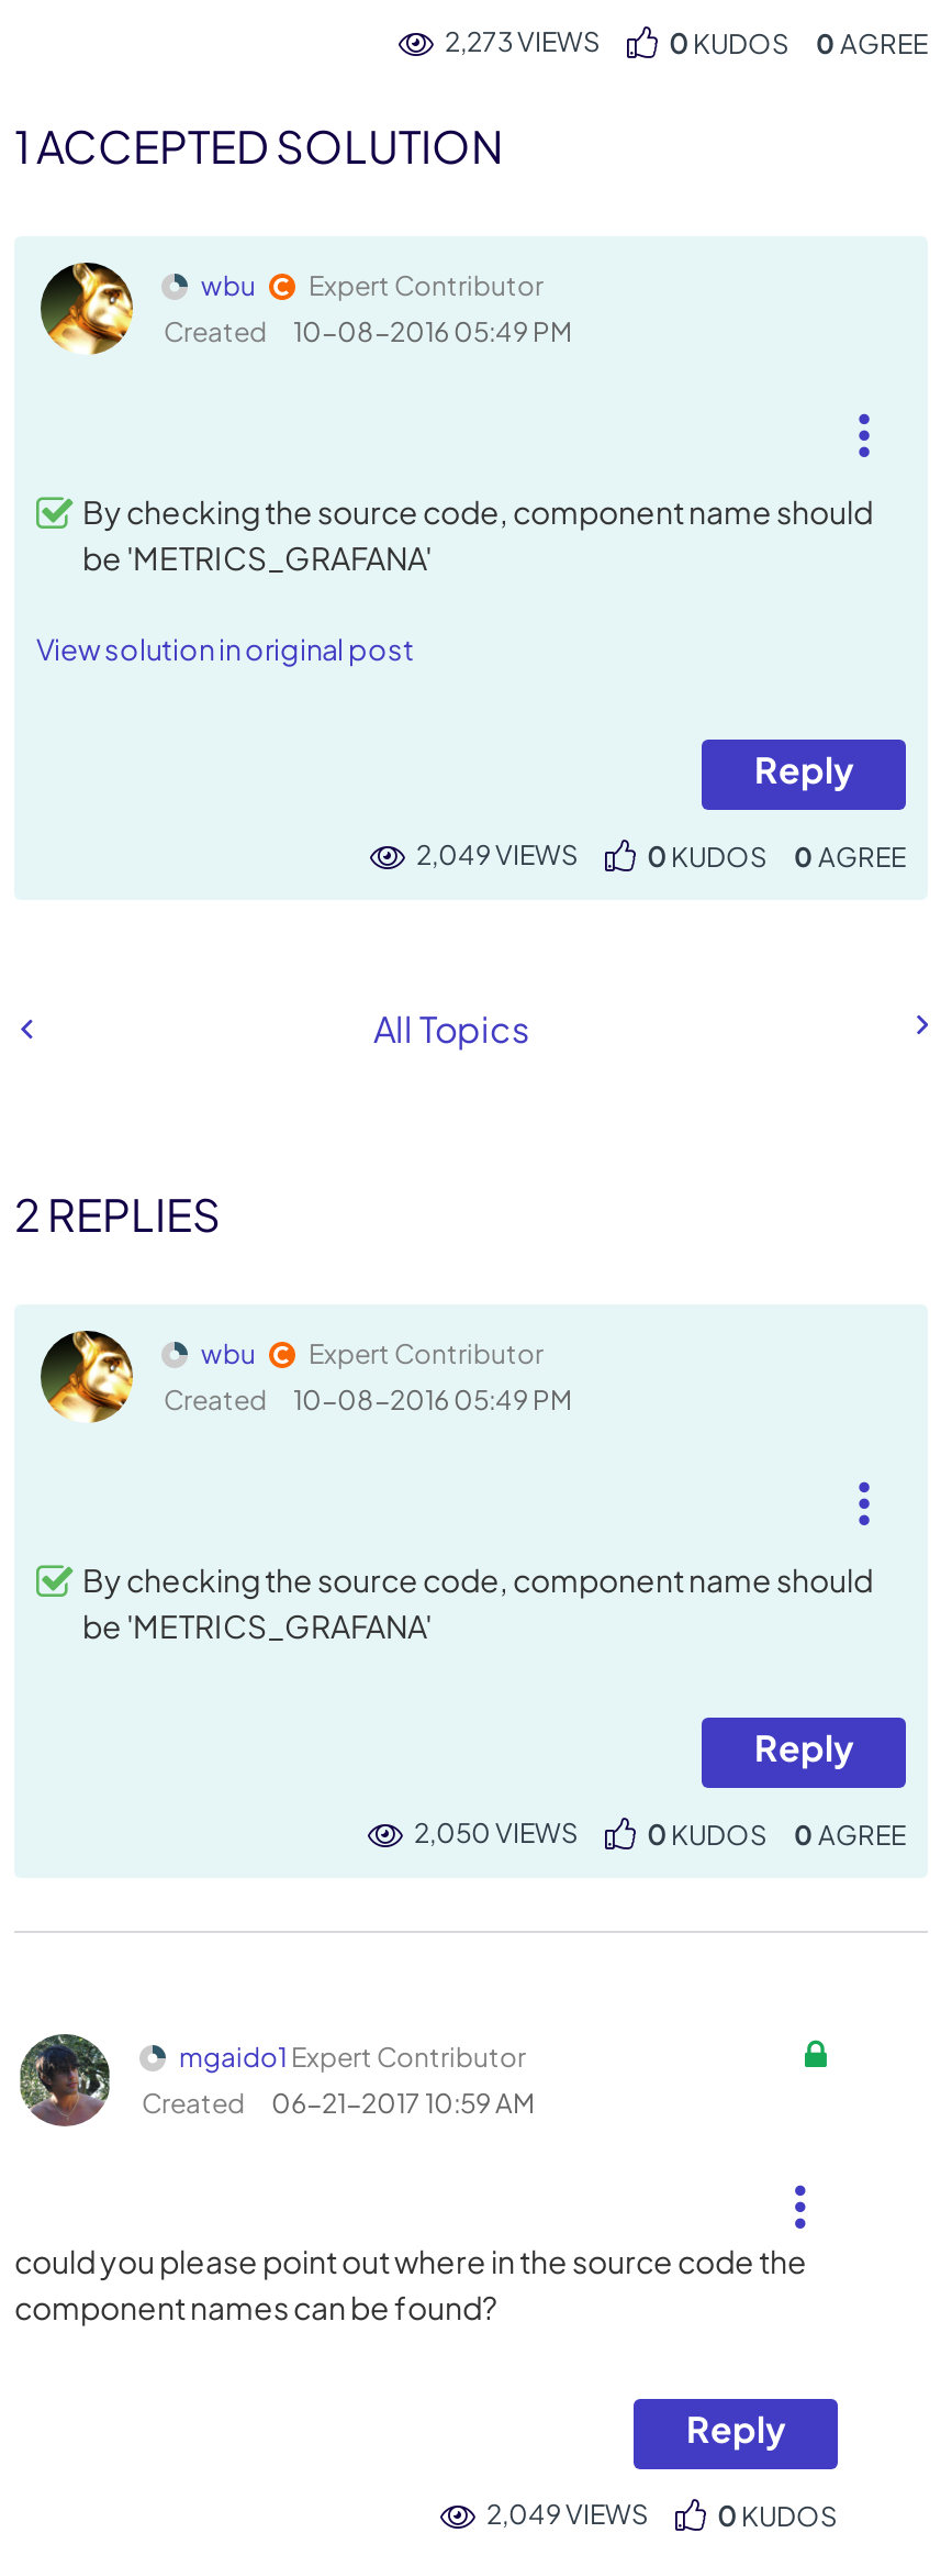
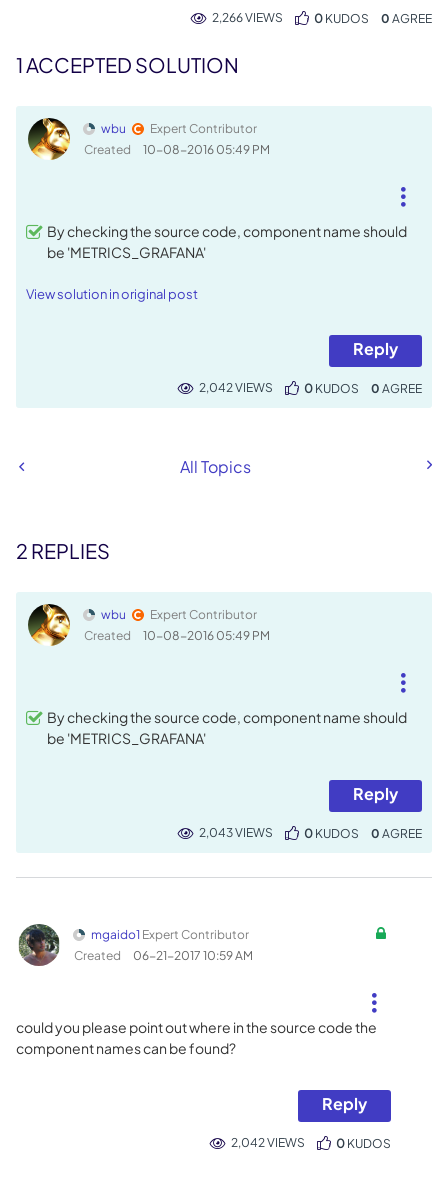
[445,25,601,58] 2,273 VIEWS -> [212,10,283,25] 2,266 VIEWS
[416,838,579,871] 2,049 VIEWS -> [199,380,273,395] 2,042 VIEWS
[414,1817,579,1849] 2,050 VIEWS -> [199,825,273,840] 2,043 VIEWS
[486,2498,649,2531] 2,049 VIEWS -> [231,1135,305,1150] 2,042 VIEWS

